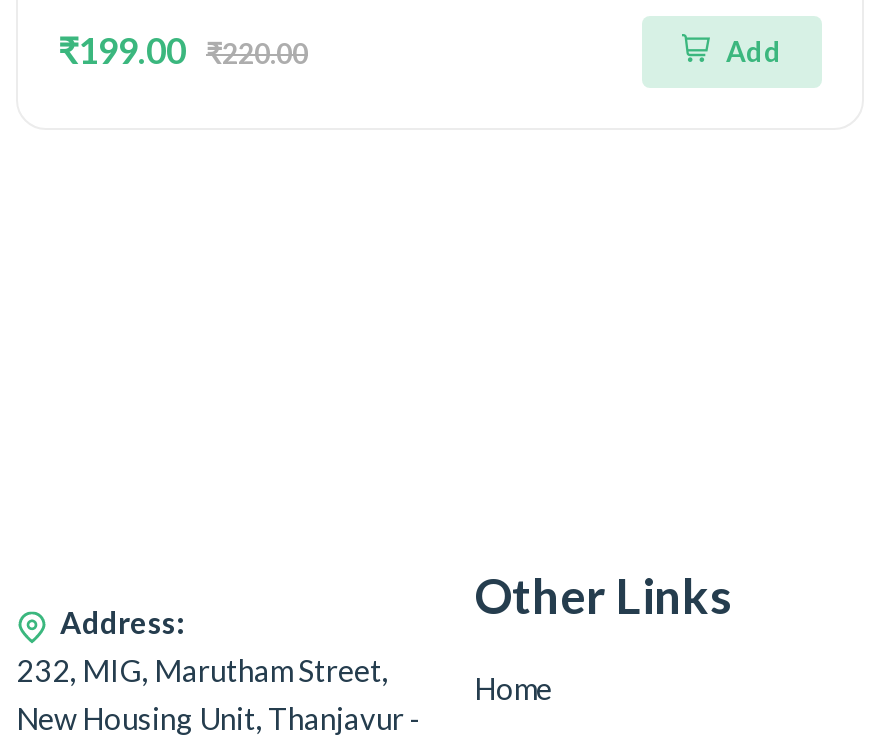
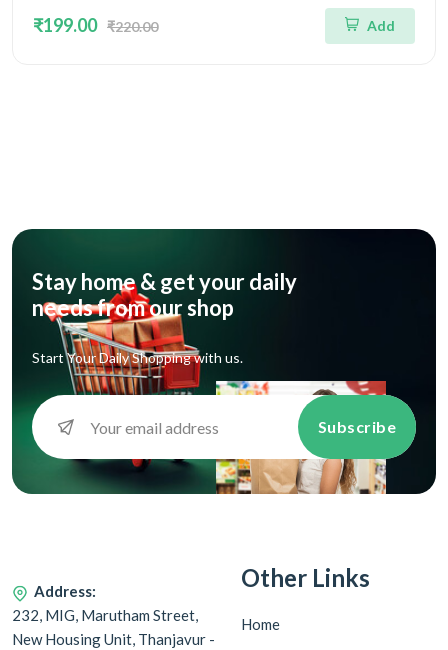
none -> [11,228,437,495] [image] | Stay home & get your daily | needs from our shop | Start Your Daily Shopping with us.
none -> [317,417,396,436] Subscribe

